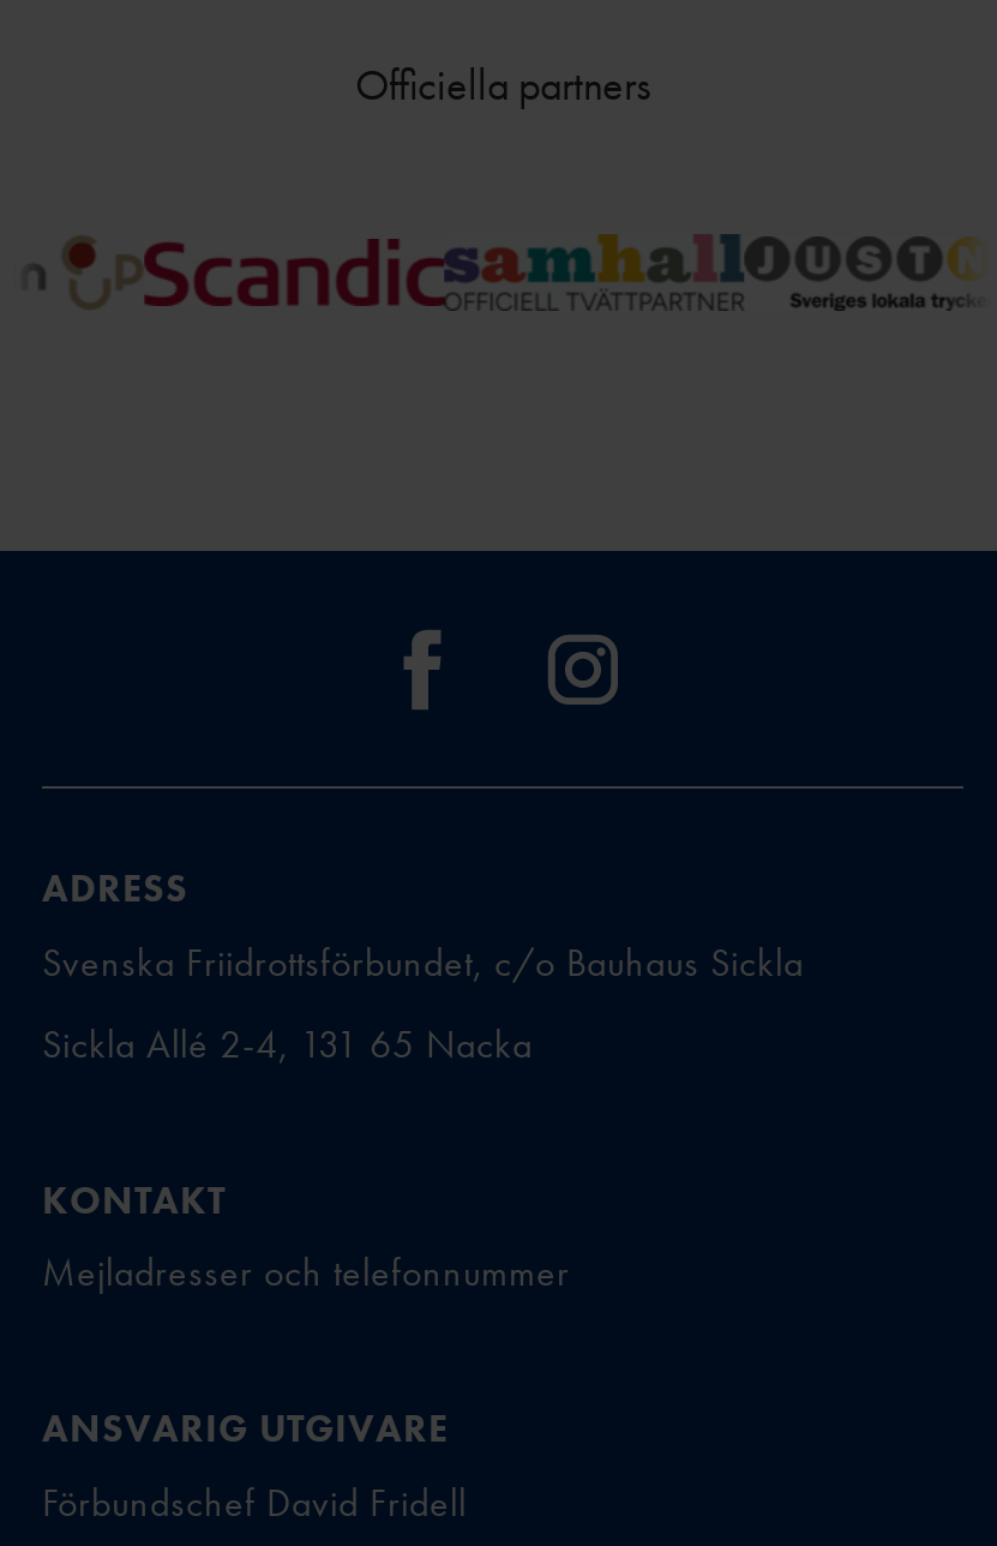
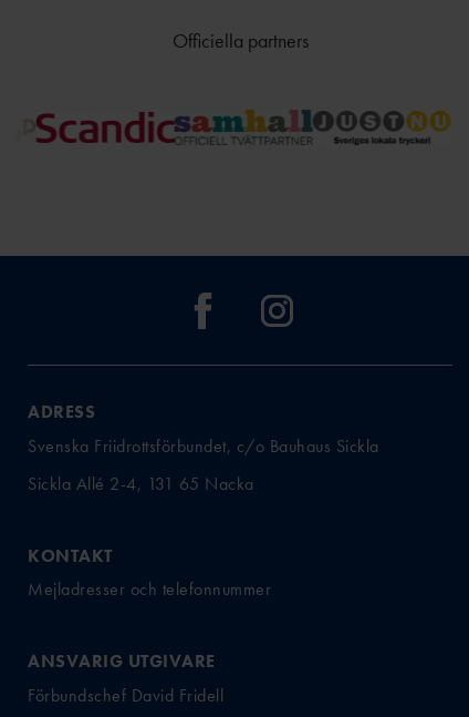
[25,232,983,311] [image] -> [25,109,459,146] [image]

